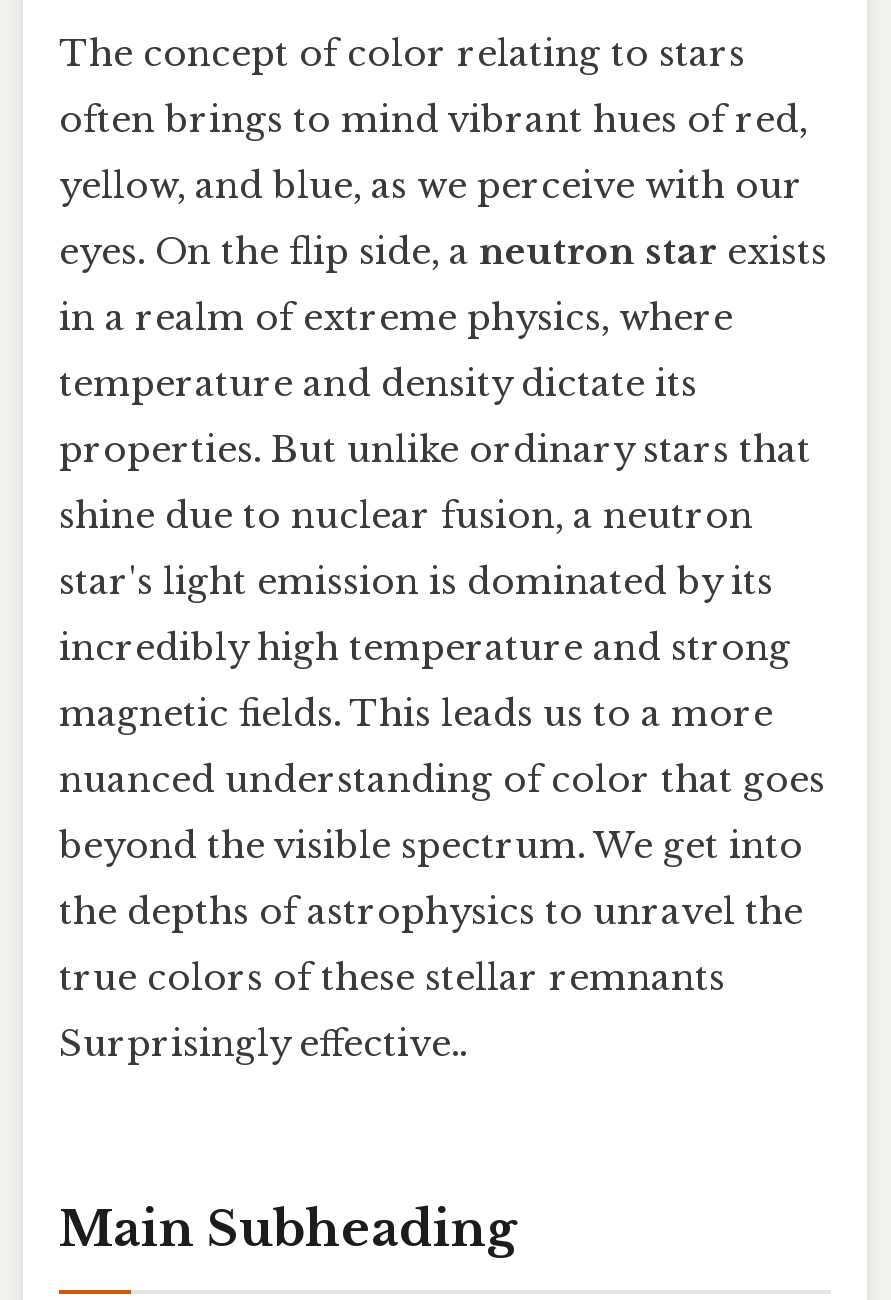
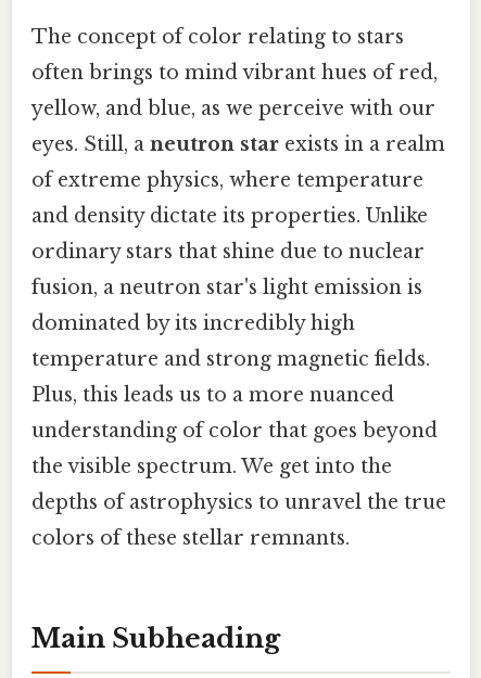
[59,230,827,1066] eyes. On the flip side, a neutron star exists | in a realm of extreme physics, where | temperature and density dictate its | properties. But unlike ordinary stars that | shine due to nuclear fusion, a neutron | star's light emission is dominated by its | incredibly high temperature and strong | magnetic fields. This leads us to a more | nuanced understanding of color that goes | beyond the visible spectrum. We get into | the depths of astrophysics to unravel the | true colors of these stellar remnants | Surprisingly effective.. -> [31,132,446,550] eyes. Still, a neutron star exists in a realm | of extreme physics, where temperature | and density dictate its properties. Unlike | ordinary stars that shine due to nuclear | fusion, a neutron star's light emission is | dominated by its incredibly high | temperature and strong magnetic fields. | Plus, this leads us to a more nuanced | understanding of color that goes beyond | the visible spectrum. We get into the | depths of astrophysics to unravel the true | colors of these stellar remnants.

